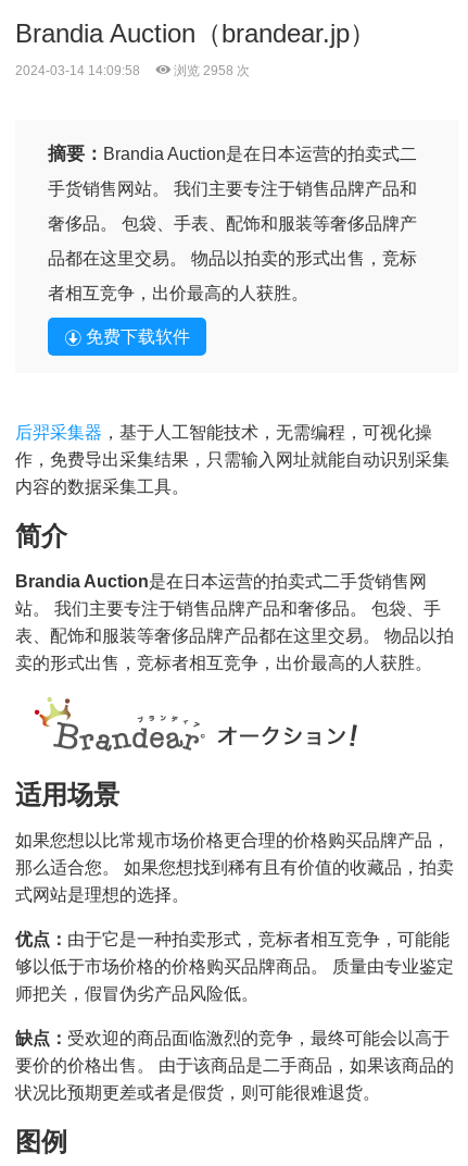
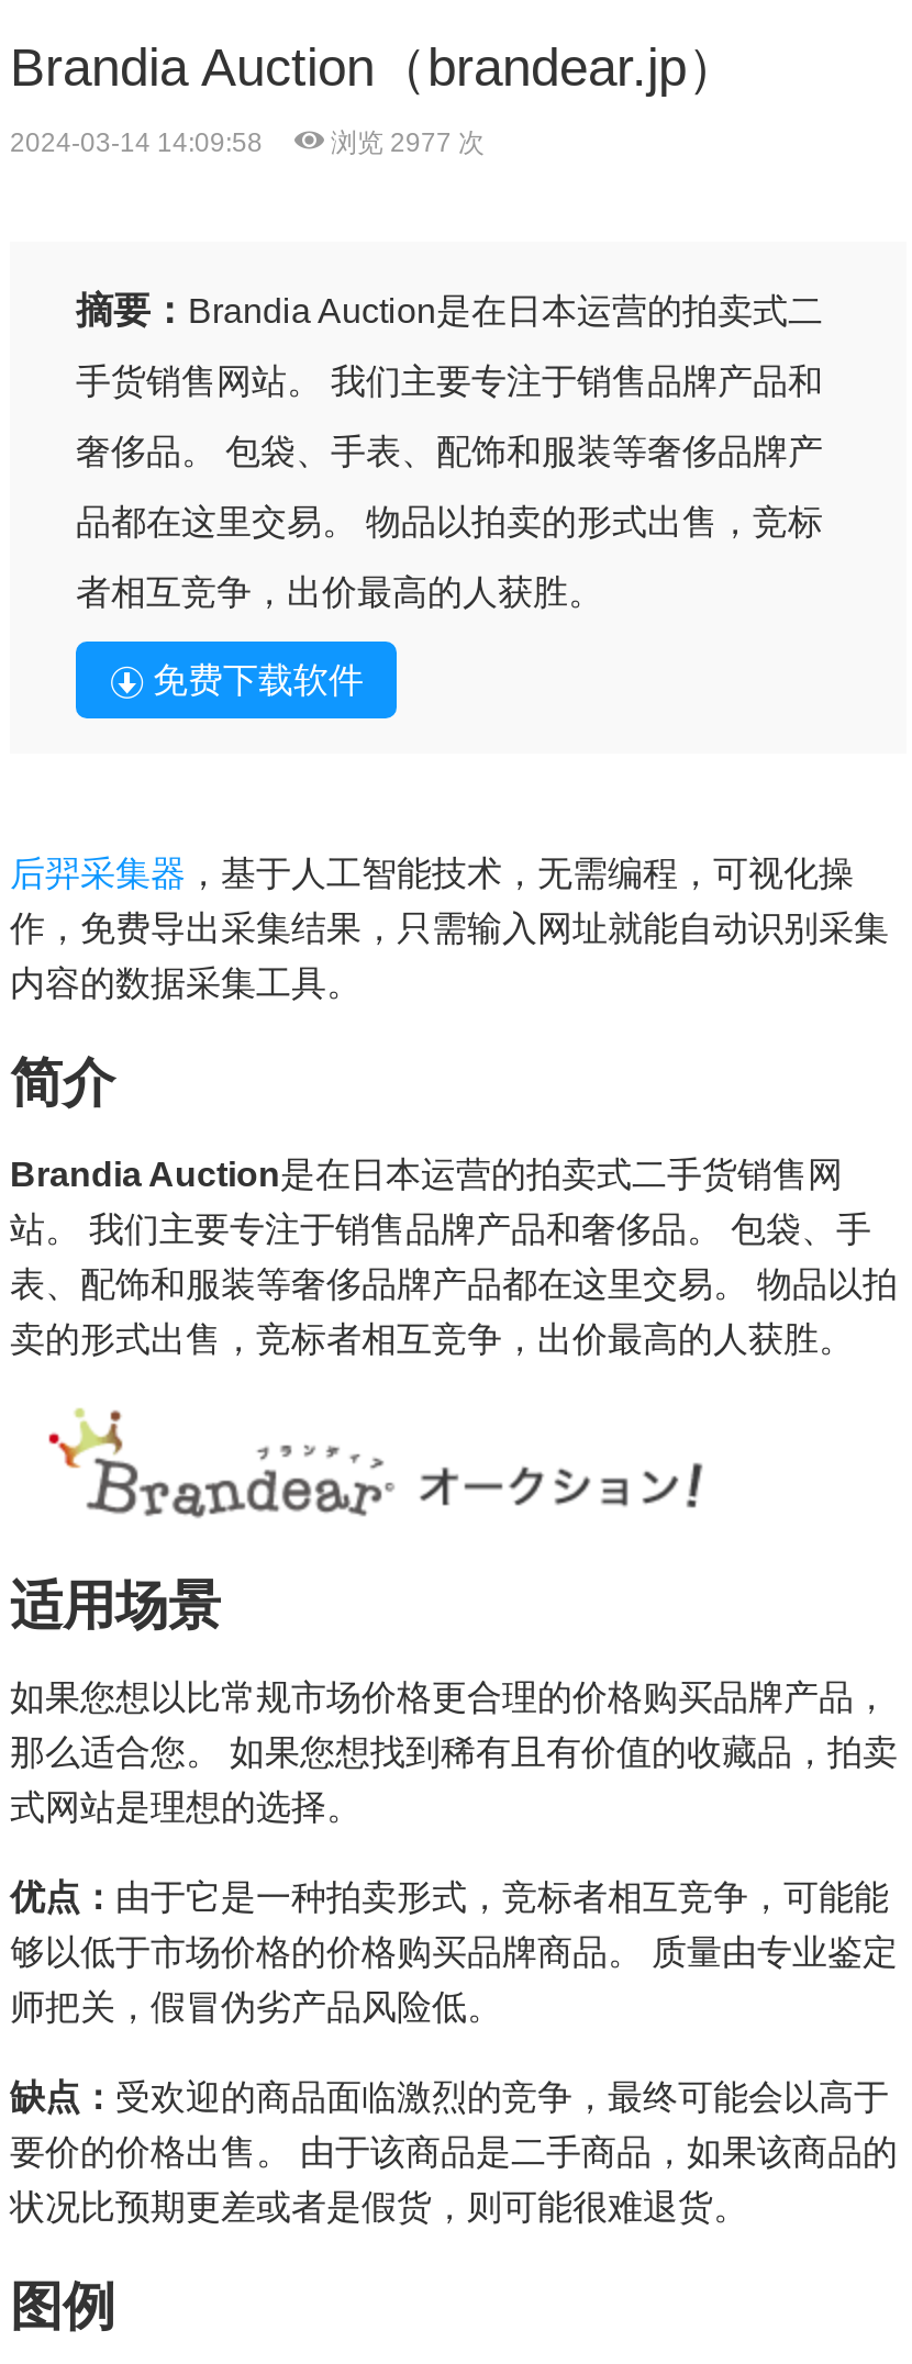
[15,63,250,78] 2024-03-14 14:09:58 浏览 2958 次 -> [10,127,485,158] 2024-03-14 14:09:58 浏览 2977 次

